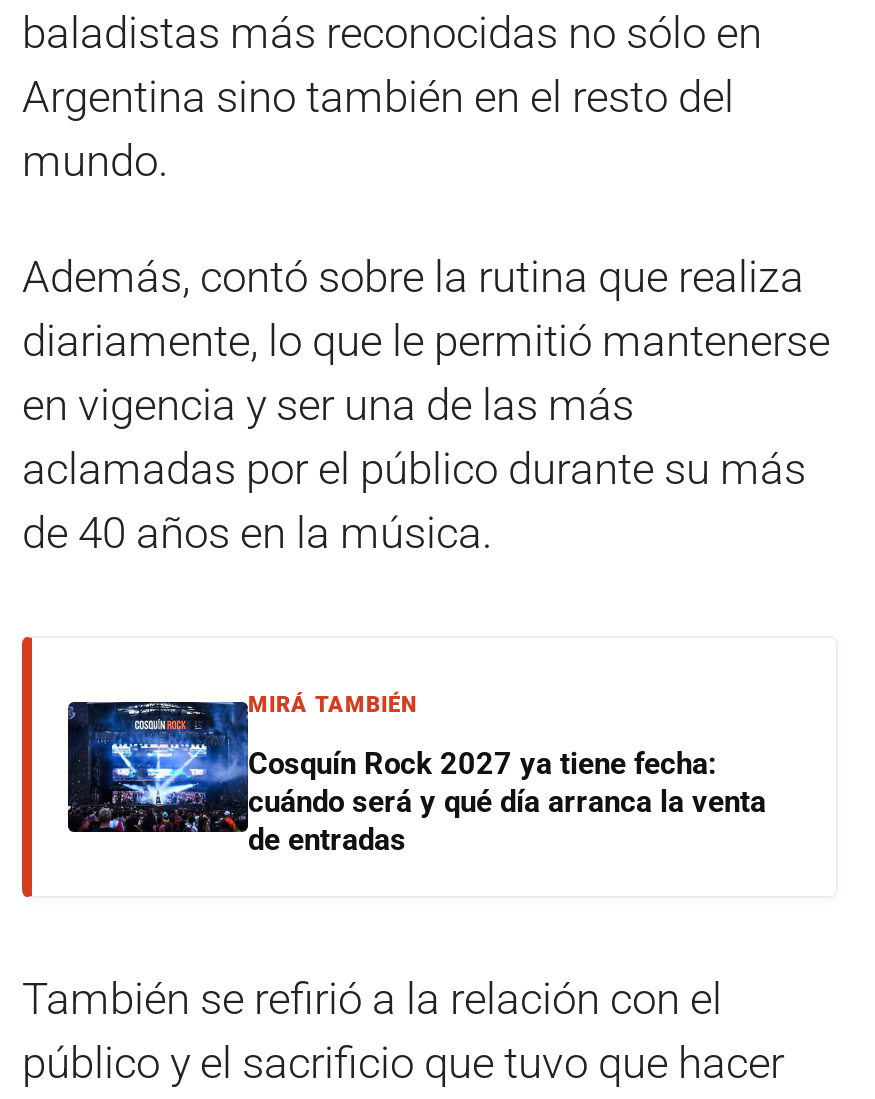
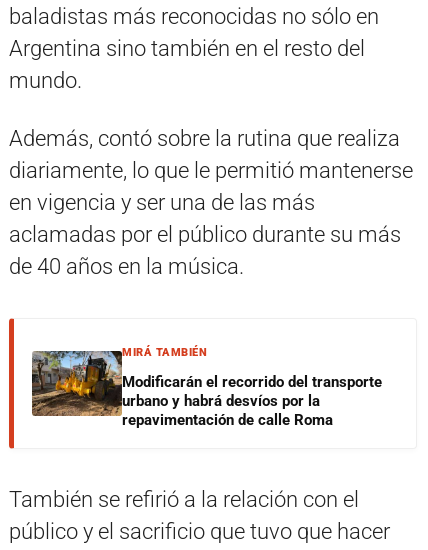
[66,700,766,859] [image] | Cosquín Rock 2027 ya tiene fecha: | cuándo será y qué día arranca la venta | de entradas -> [31,350,382,429] [image] | Modificarán el recorrido del transporte | urbano y habrá desvíos por la | repavimentación de calle Roma

